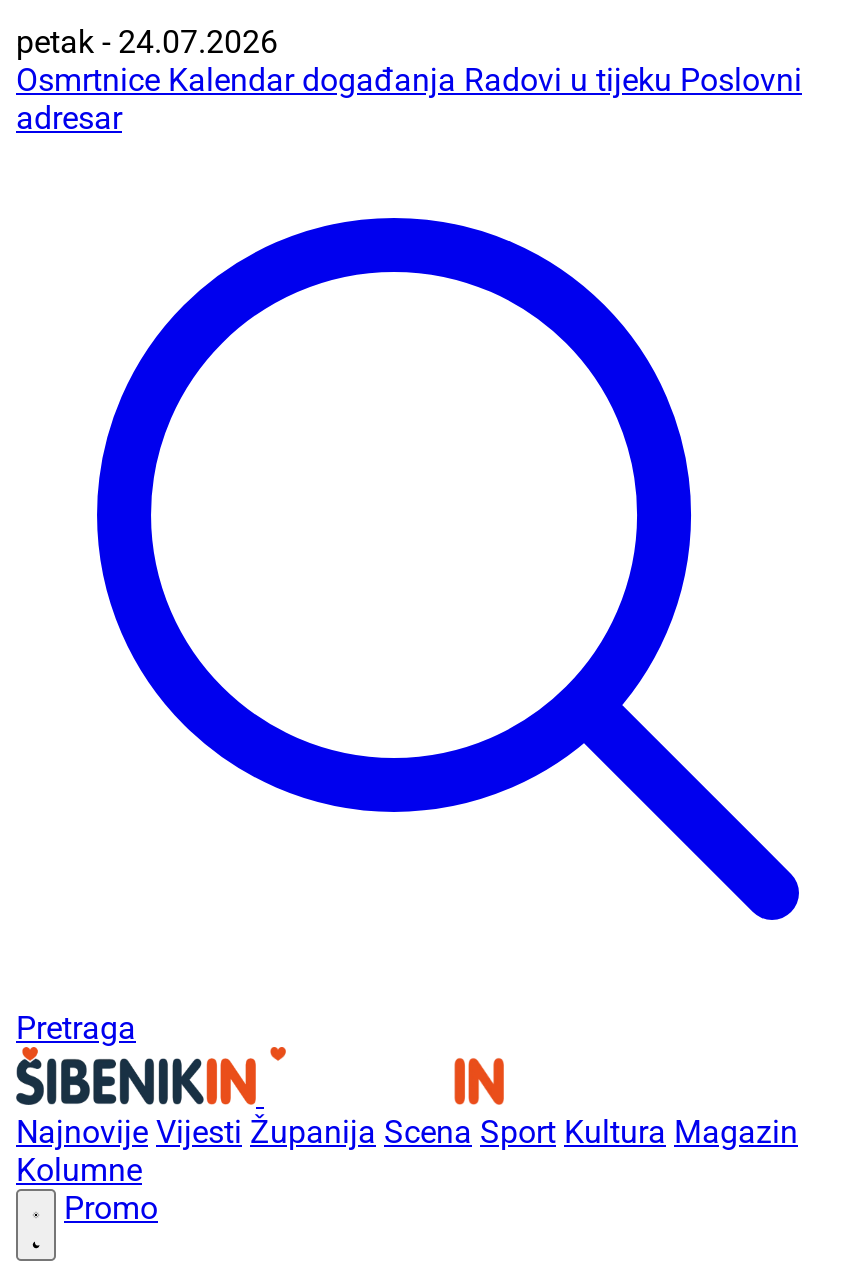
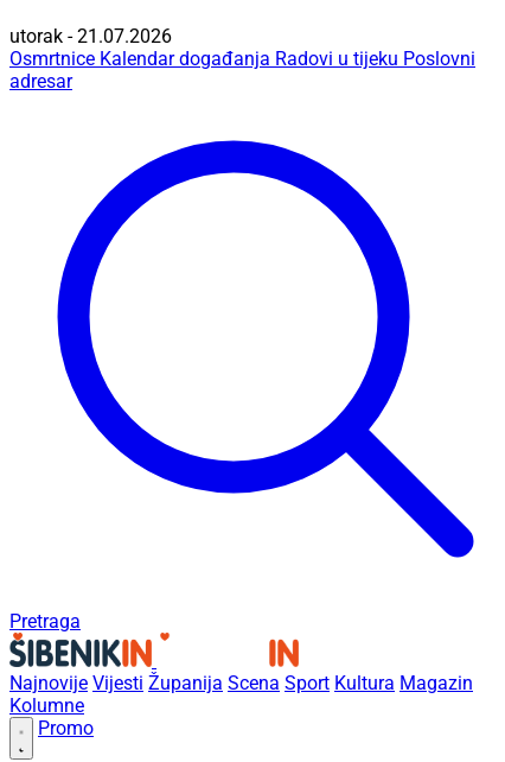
[16,23,278,61] petak - 24.07.2026 -> [9,25,172,47] utorak - 21.07.2026

